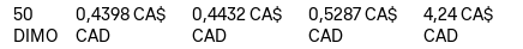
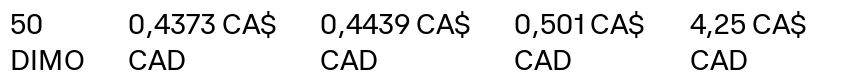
[76,3,166,24] 0,4398 CA$ -> [128,5,276,41] 0,4373 CA$
[192,3,282,24] 0,4432 CA$ -> [320,5,470,41] 0,4439 CA$
[308,3,397,24] 0,5287 CA$ -> [514,5,644,41] 0,501 CA$
[423,3,493,24] 4,24 CA$ -> [690,5,806,41] 4,25 CA$

